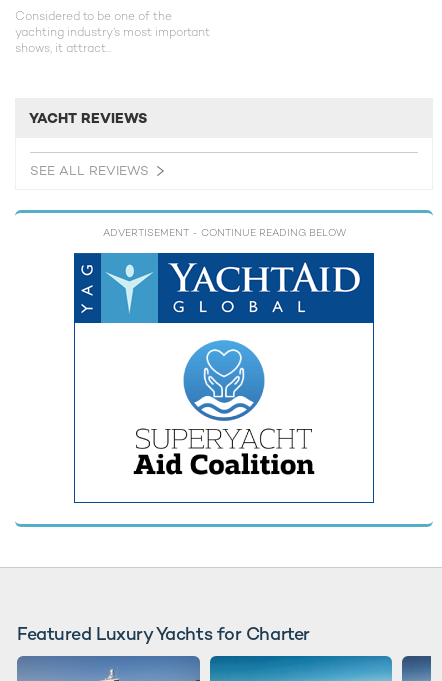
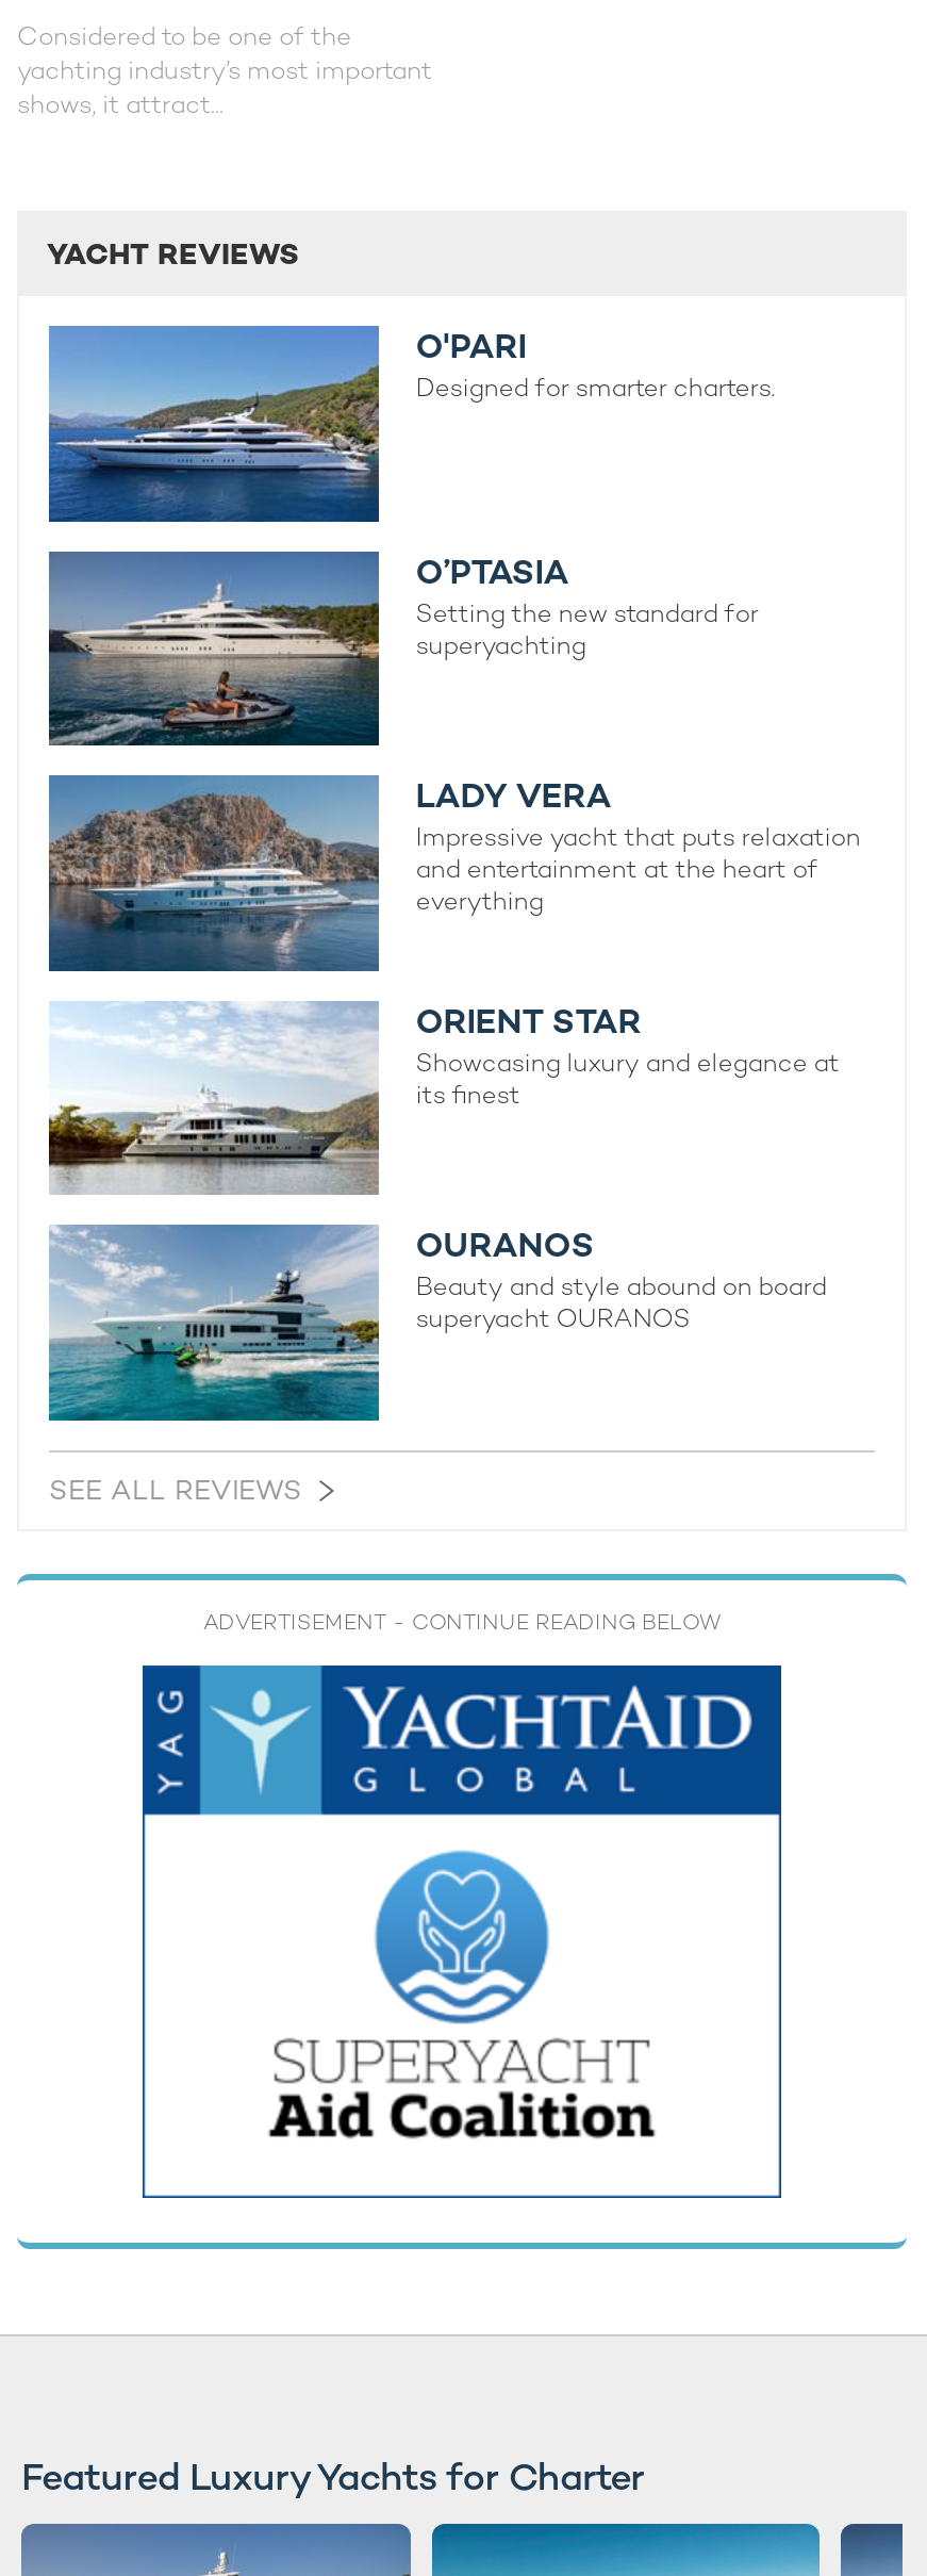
none -> [47,324,775,524] [image] | O'PARI | Designed for smarter charters.
none -> [47,549,758,748] [image] | O’PTASIA | Setting the new standard for | superyachting
none -> [47,773,860,1112] [image] | LADY VERA | Impressive yacht that puts relaxation | and entertainment at the heart of | everything | ORIENT STAR | Showcasing luxury and elegance at | its finest
none -> [47,1001,826,1336] [image] | OURANOS | Beauty and style abound on board | superyacht OURANOS
none -> [47,1225,381,1423] [image]

